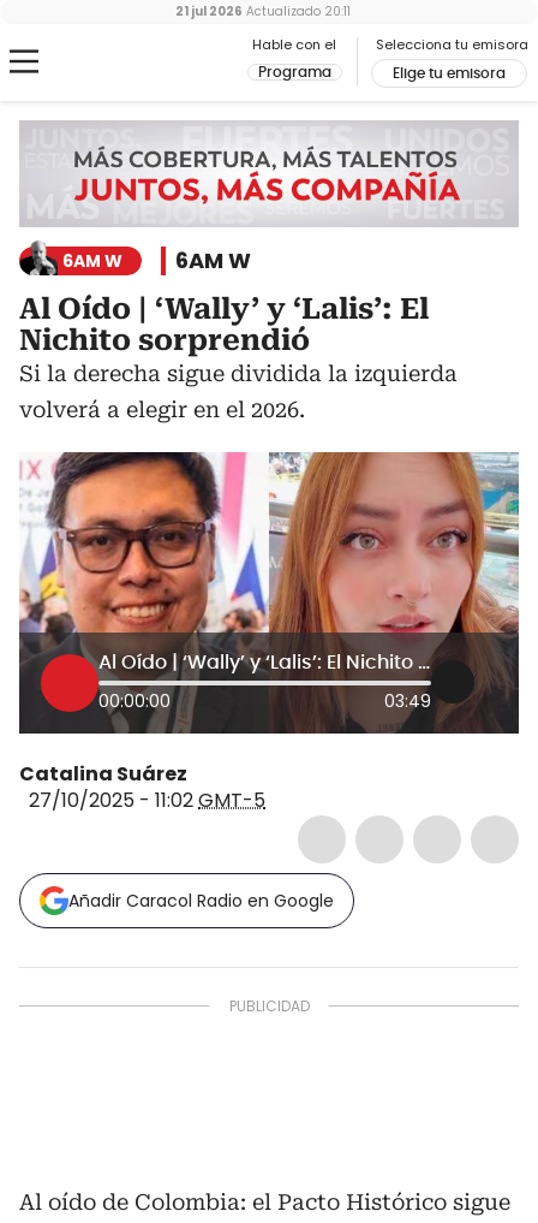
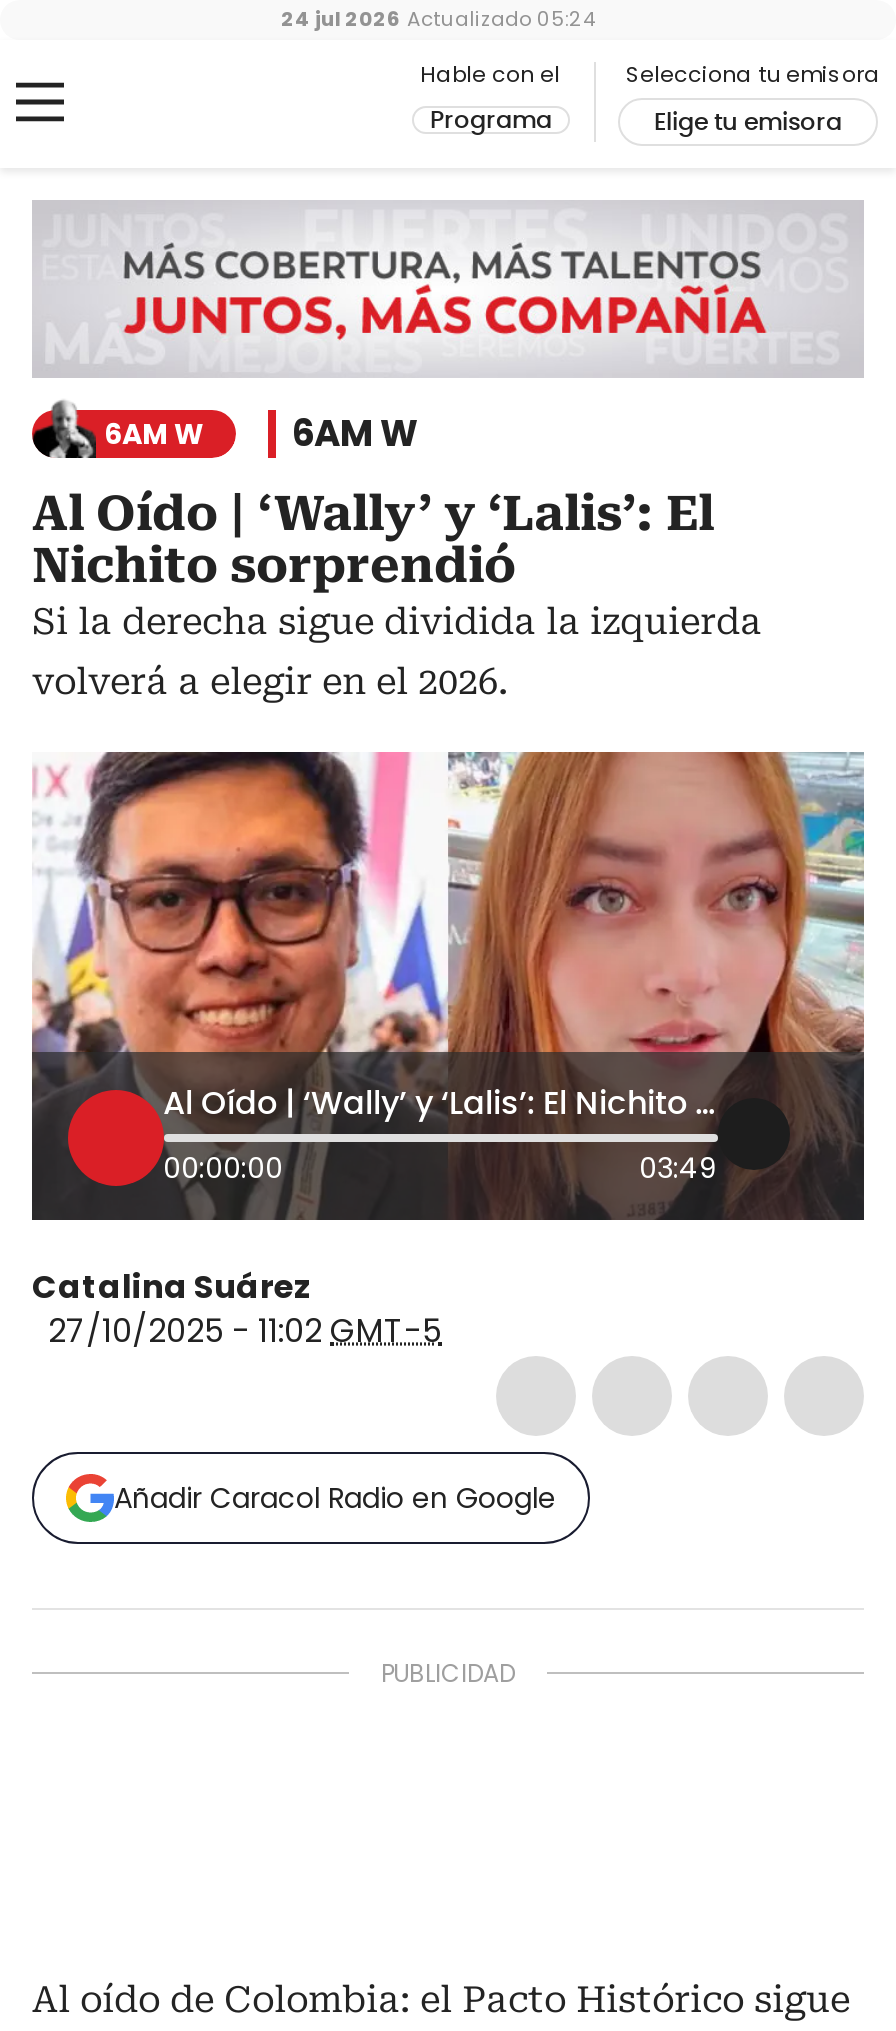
[175,2,351,20] 21 jul 2026 Actualizado 20:11 -> [281,4,595,34] 24 jul 2026 Actualizado 05:24

